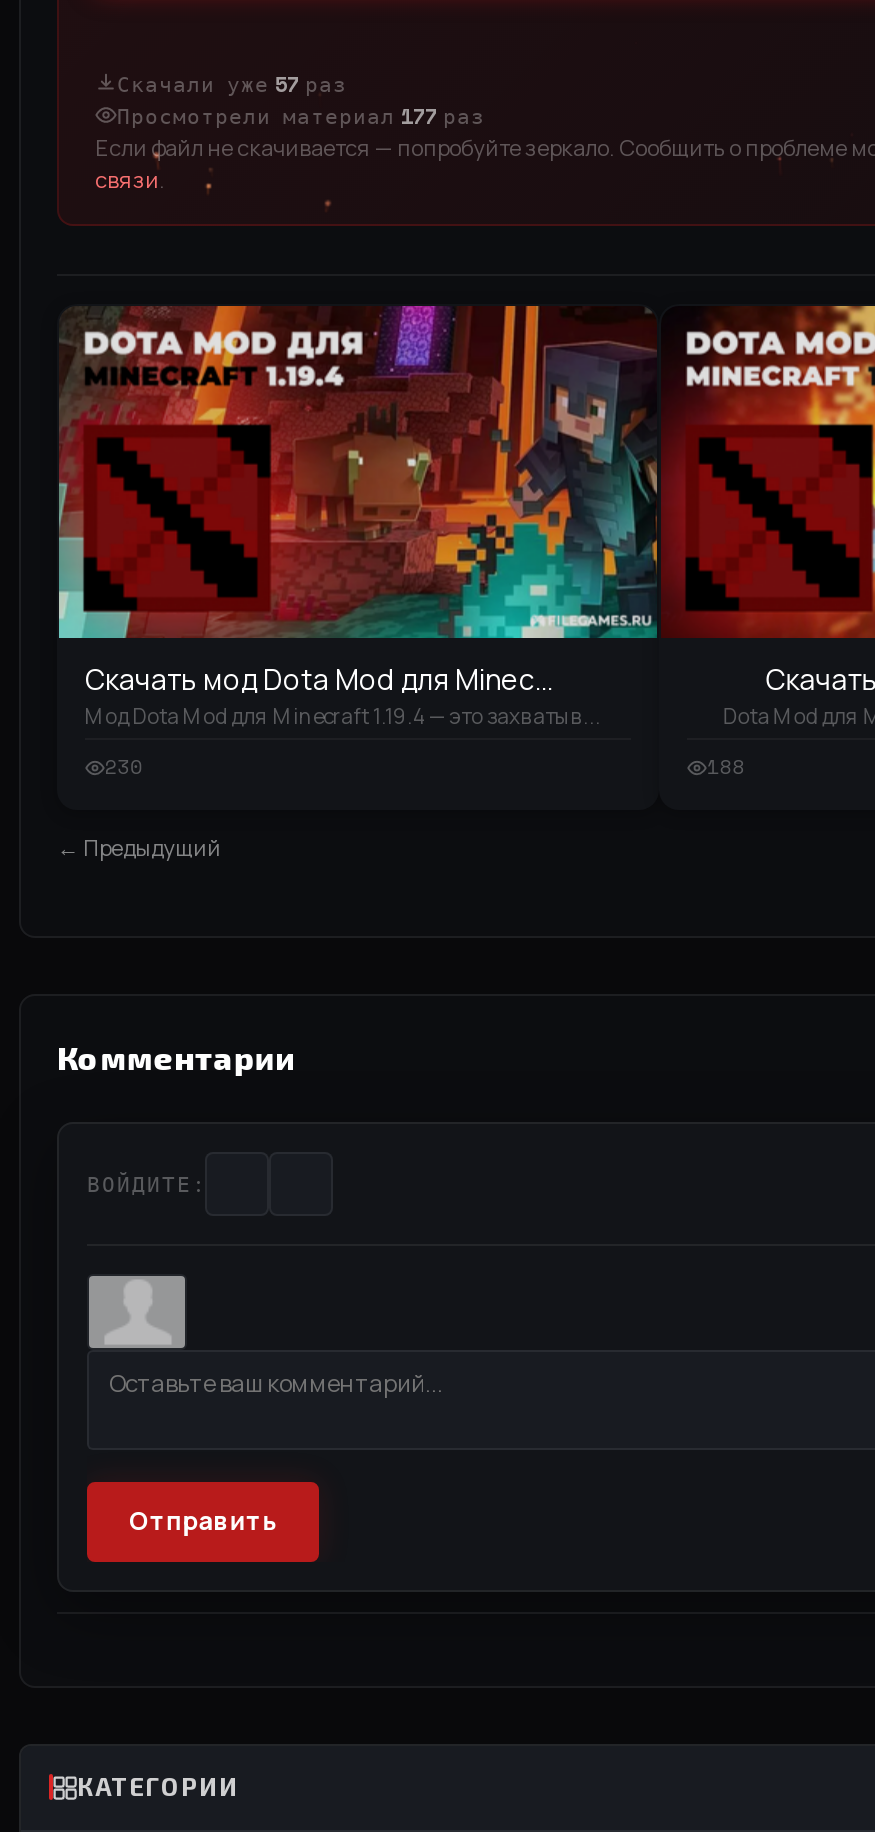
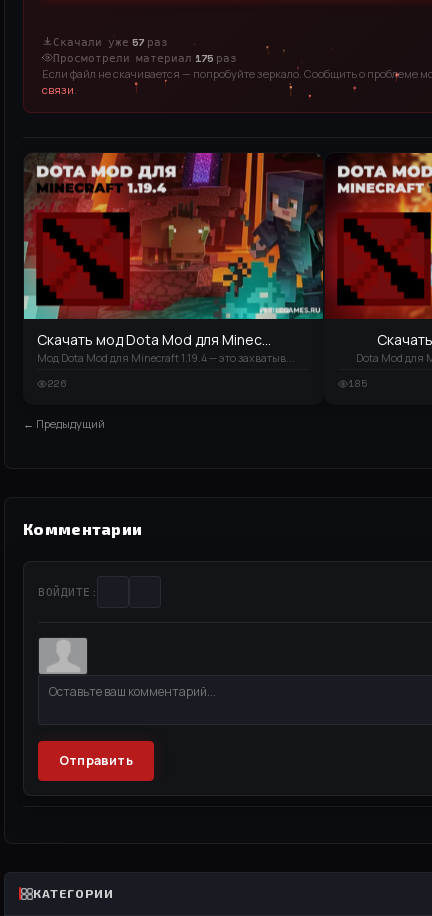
[117,100,485,132] Просмотрели материал 177 раз -> [53,50,237,66] Просмотрели материал 175 раз
[105,752,143,782] 230 -> [47,376,66,391] 226
[707,752,745,782] 188 -> [348,376,367,391] 185

